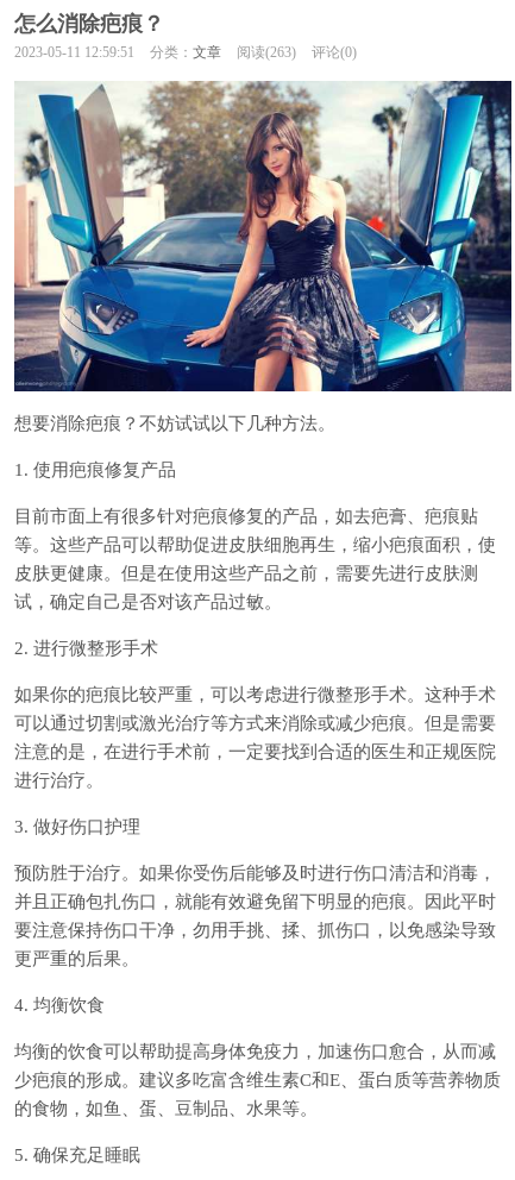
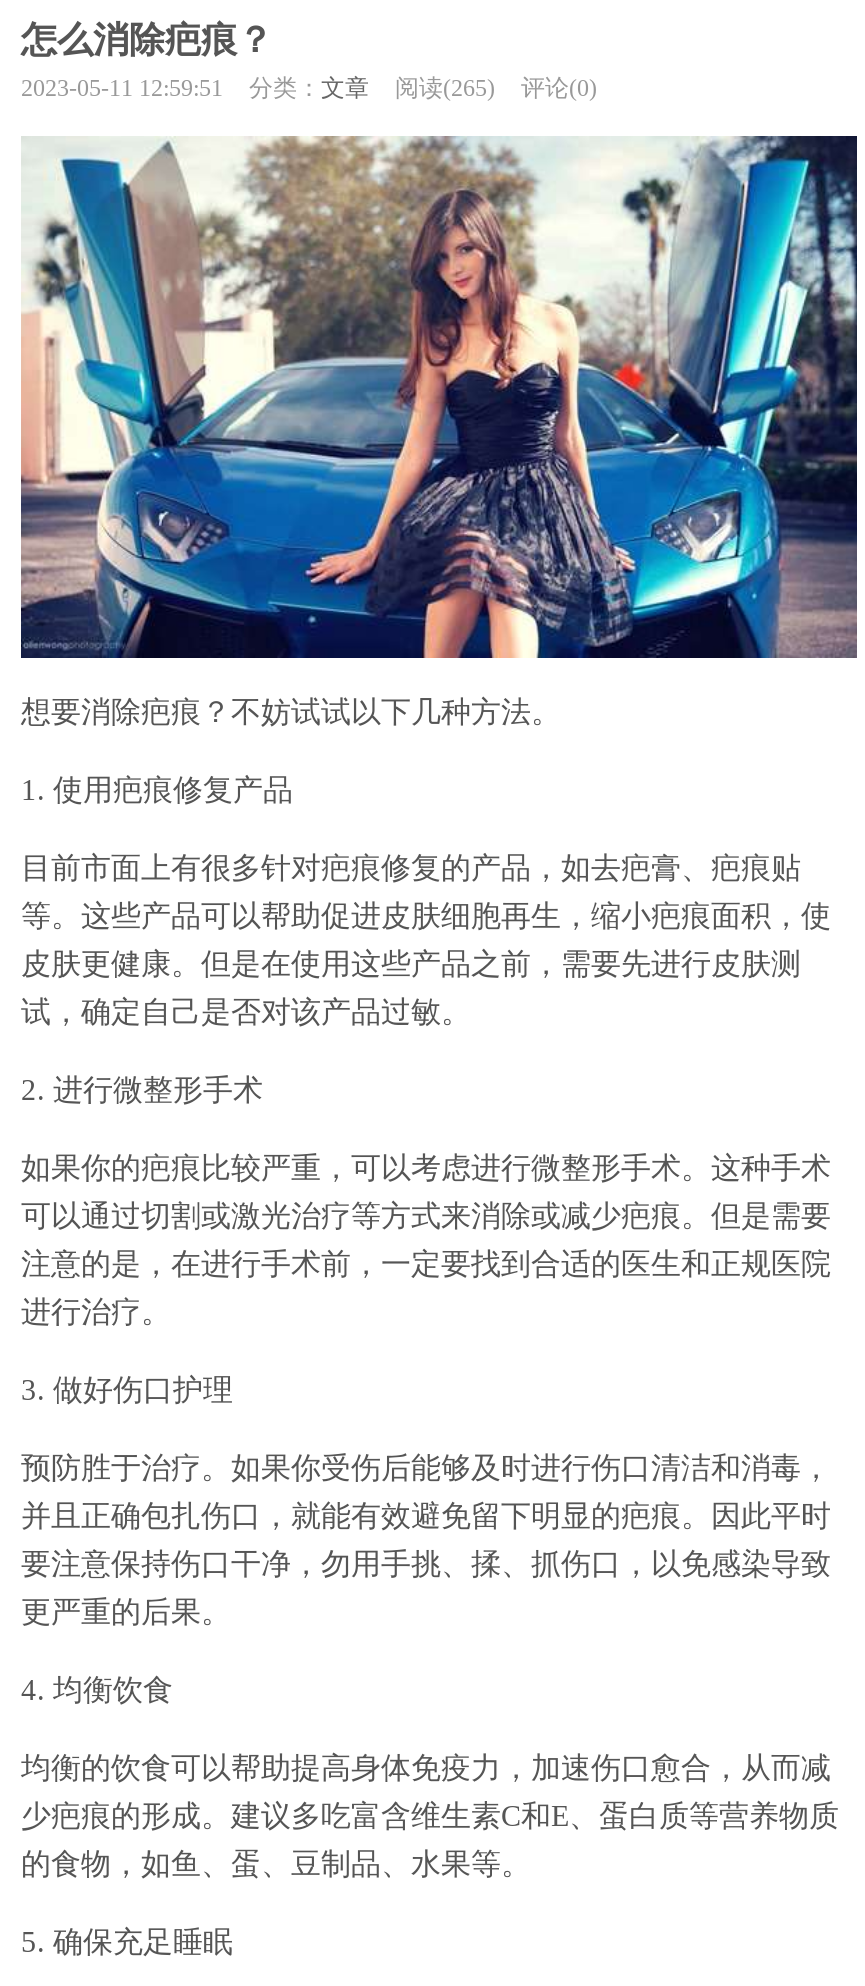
[14,44,357,61] 2023-05-11 12:59:51 分类：文章 阅读(263) 评论(0) -> [21,74,597,102] 2023-05-11 12:59:51 分类：文章 阅读(265) 评论(0)

